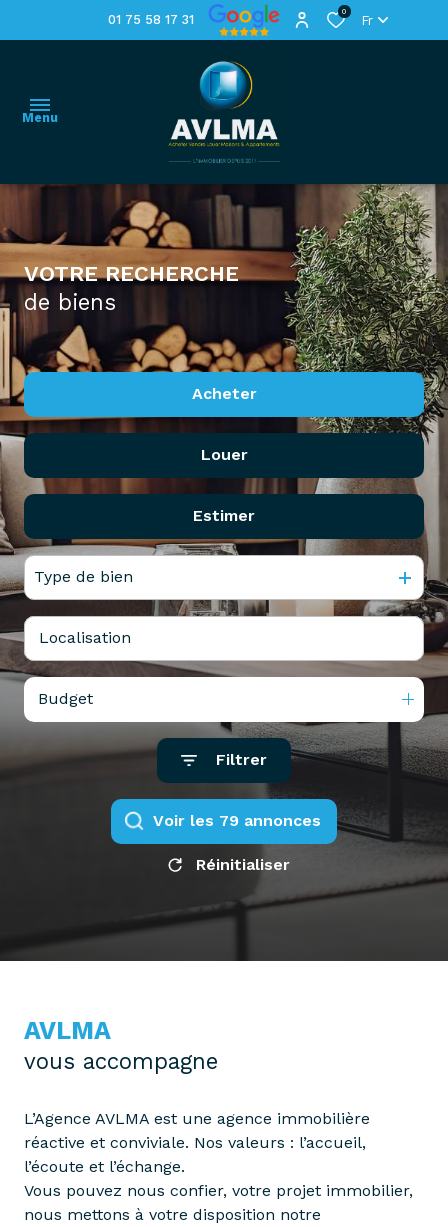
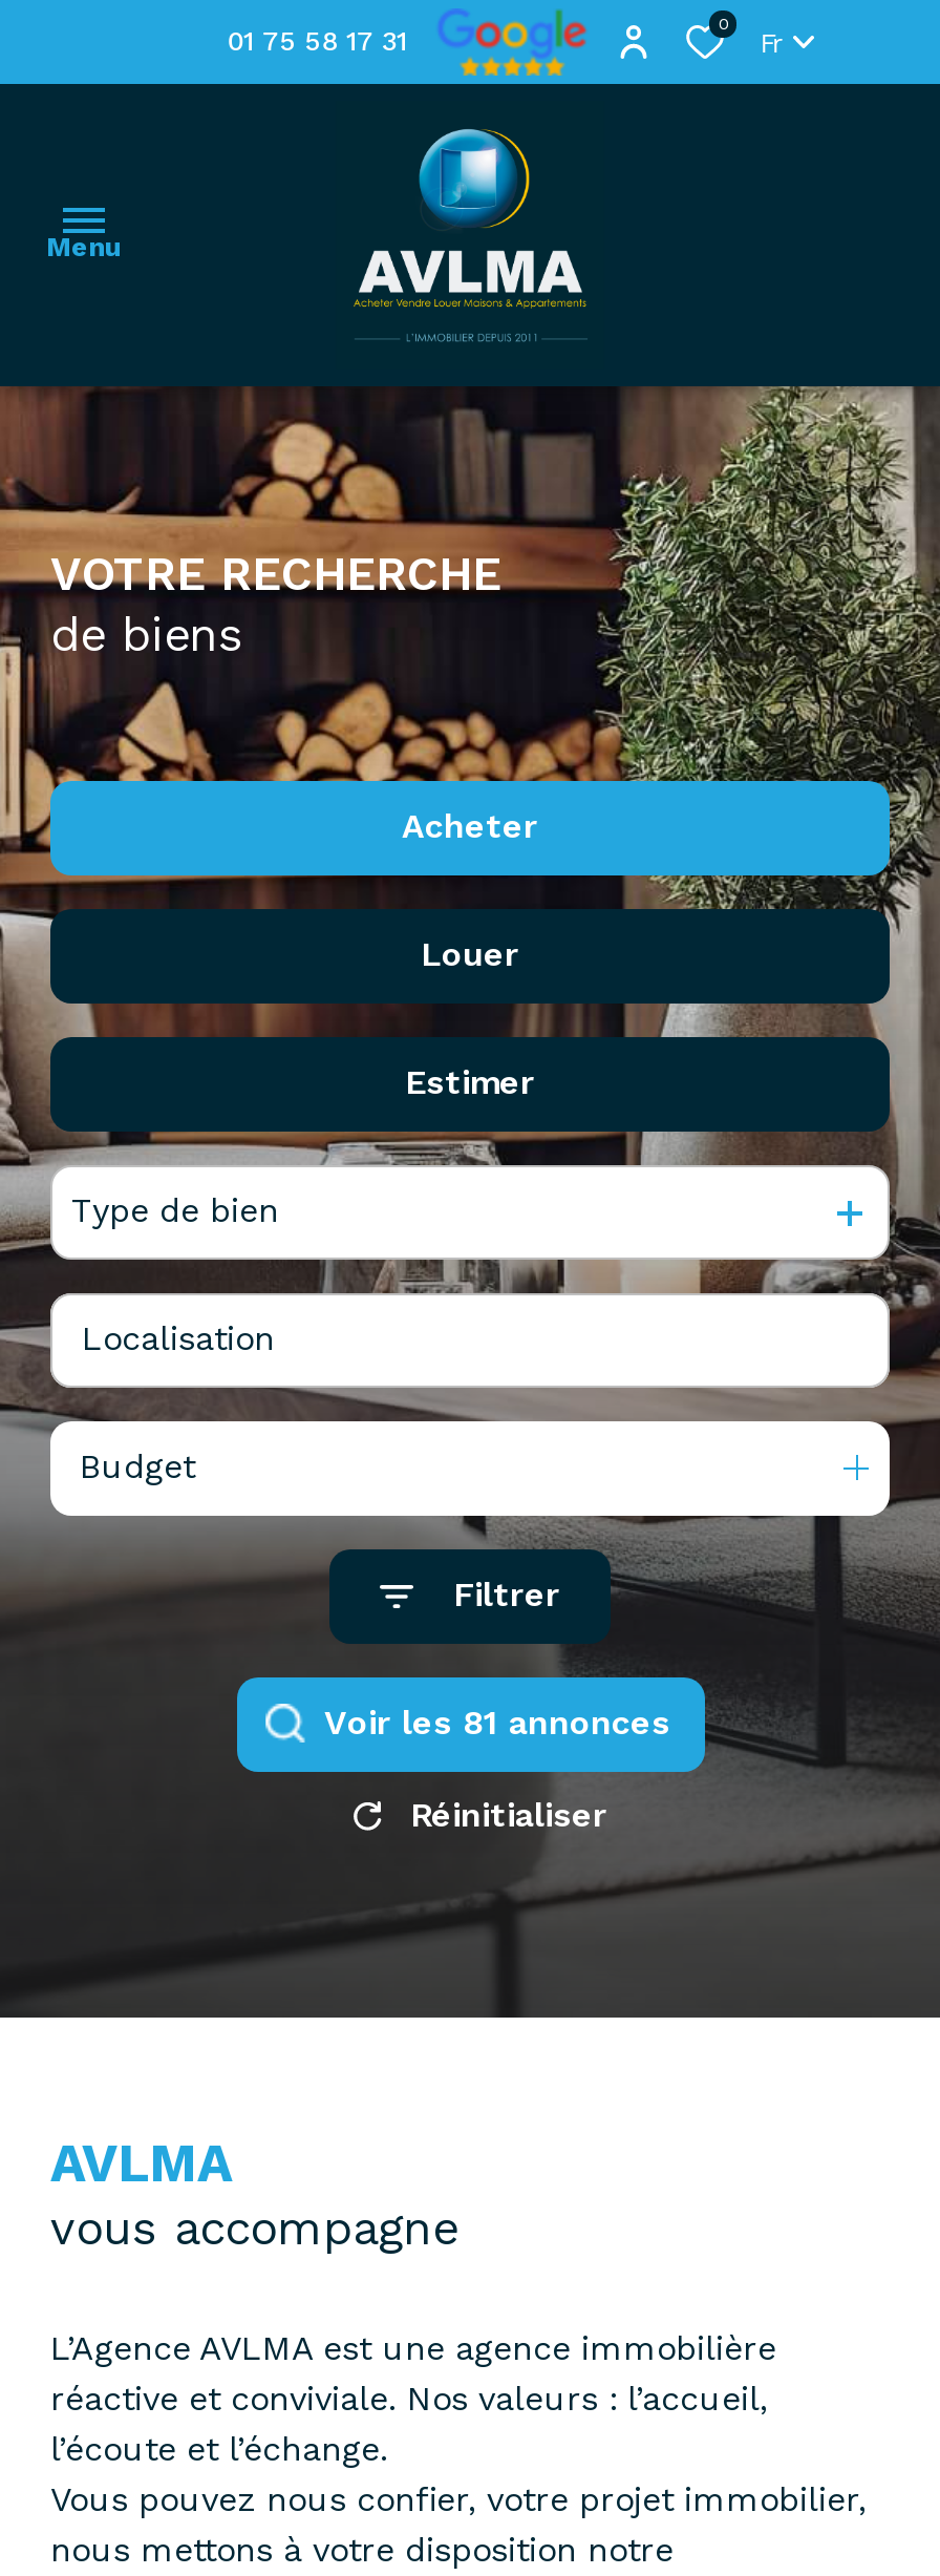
[164,811,321,830] voir les 79 annonces -> [347,1703,670,1743] voir les 81 annonces

